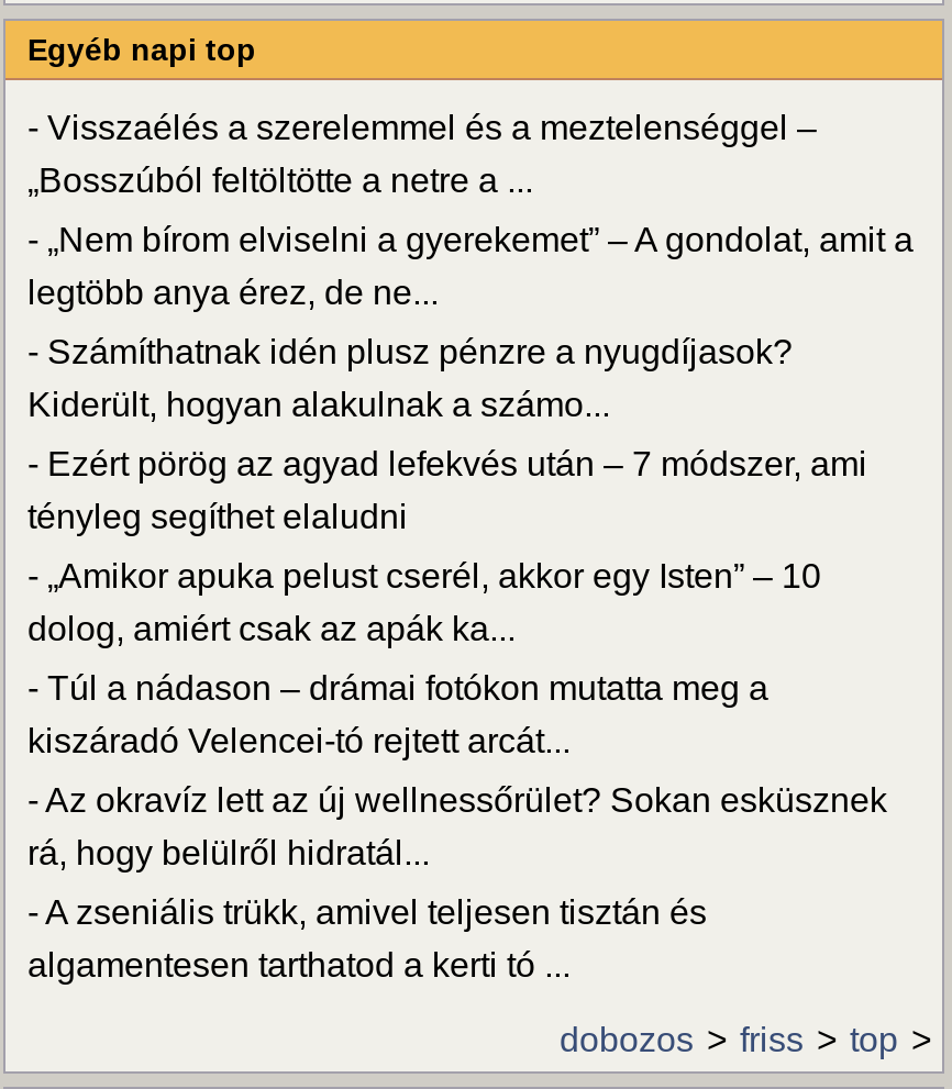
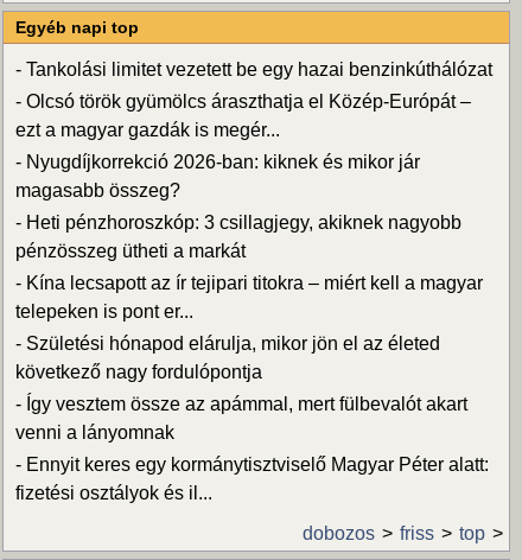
[27,109,817,199] - Visszaélés a szerelemmel és a meztelenséggel – | „Bosszúból feltöltötte a netre a ... -> [15,59,492,79] - Tankolási limitet vezetett be egy hazai benzinkúthálózat
[27,221,914,311] - „Nem bírom elviselni a gyerekemet” – A gondolat, amit a | legtöbb anya érez, de ne... -> [15,91,471,140] - Olcsó török gyümölcs áraszthatja el Közép-Európát – | ezt a magyar gazdák is megér...
[27,333,793,423] - Számíthatnak idén plusz pénzre a nyugdíjasok? | Kiderült, hogyan alakulnak a számo... -> [15,152,420,201] - Nyugdíjkorrekció 2026-ban: kiknek és mikor jár | magasabb összeg?
[27,445,867,535] - Ezért pörög az agyad lefekvés után – 7 módszer, ami | tényleg segíthet elaludni -> [15,212,461,261] - Heti pénzhoroszkóp: 3 csillagjegy, akiknek nagyobb | pénzösszeg ütheti a markát
[27,557,821,647] - „Amikor apuka pelust cserél, akkor egy Isten” – 10 | dolog, amiért csak az apák ka... -> [15,273,483,322] - Kína lecsapott az ír tejipari titokra – miért kell a magyar | telepeken is pont er...
[27,669,768,759] - Túl a nádason – drámai fotókon mutatta meg a | kiszáradó Velencei-tó rejtett arcát... -> [15,333,440,382] - Születési hónapod elárulja, mikor jön el az életed | következő nagy fordulópontja
[27,781,887,871] - Az okravíz lett az új wellnessőrület? Sokan esküsznek | rá, hogy belülről hidratál... -> [15,394,467,443] - Így vesztem össze az apámmal, mert fülbevalót akart | venni a lányomnak
[27,893,707,984] - A zseniális trükk, amivel teljesen tisztán és | algamentesen tarthatod a kerti tó ... -> [15,454,489,503] - Ennyit keres egy kormánytisztviselő Magyar Péter alatt: | fizetési osztályok és il...

